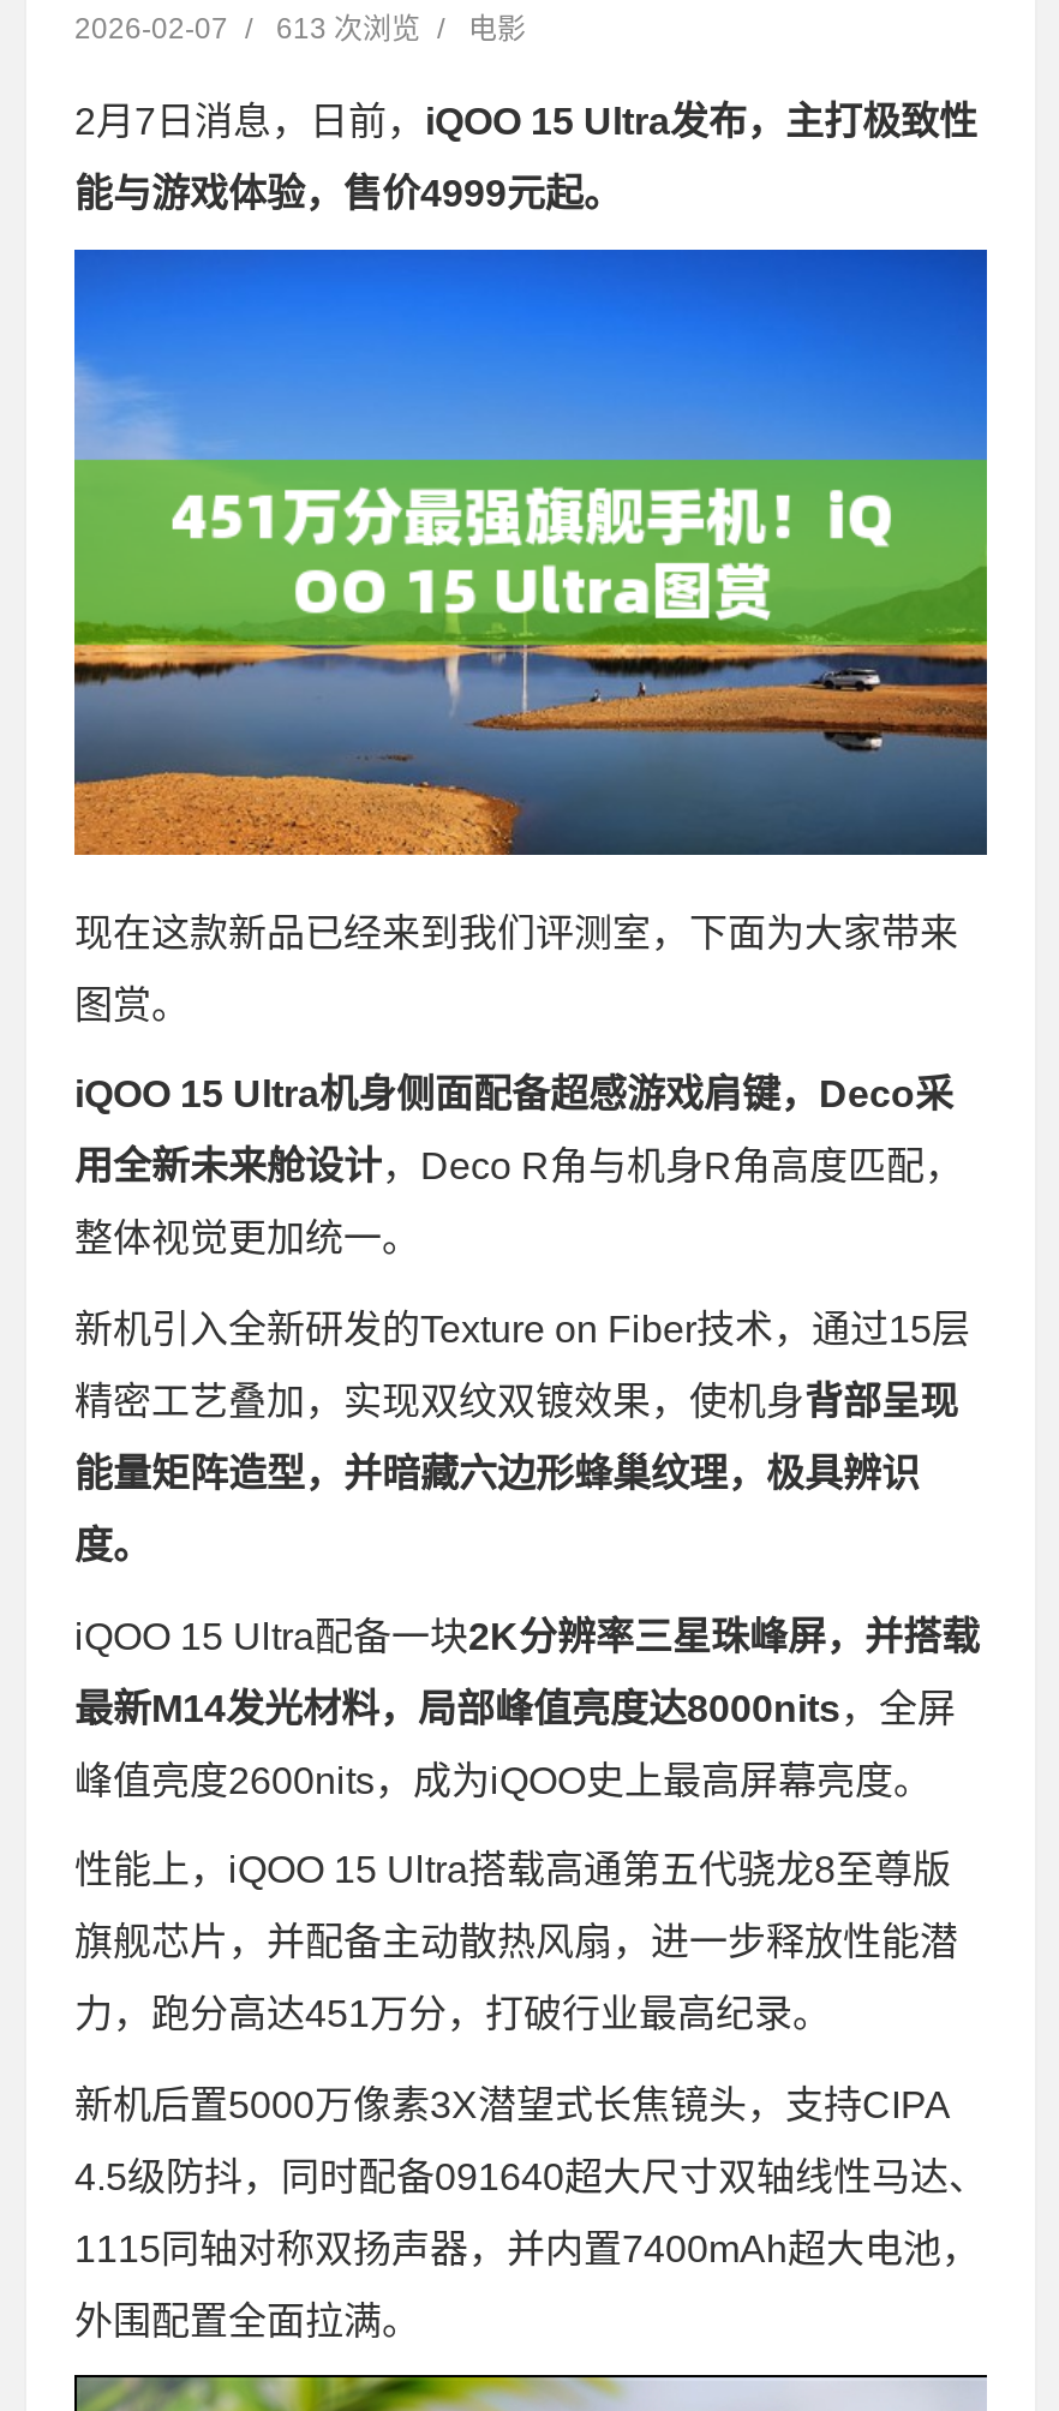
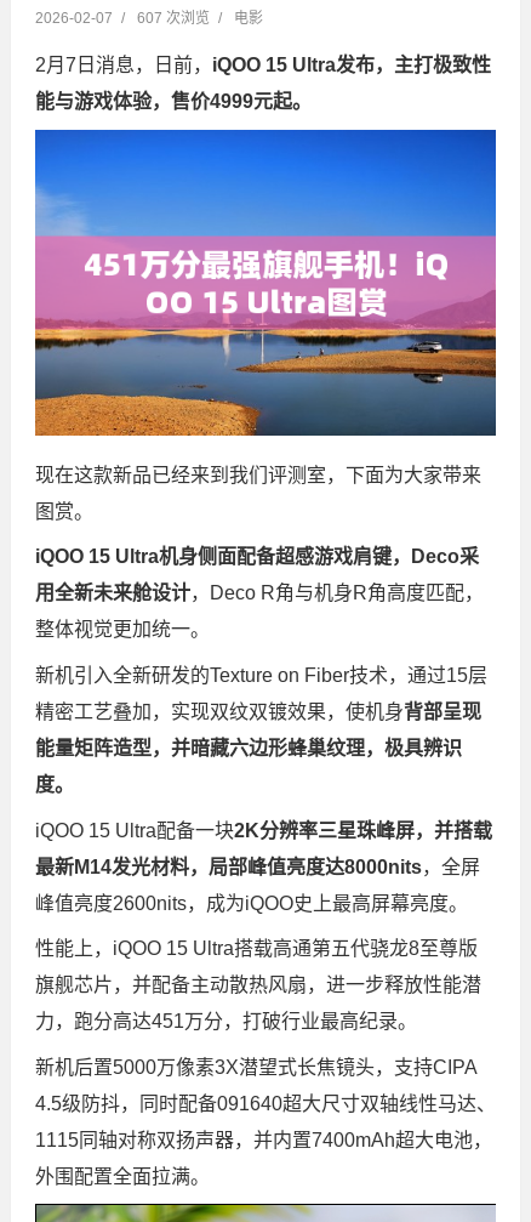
[74,12,526,46] 2026-02-07 / 613 次浏览 / 电影 -> [35,10,263,27] 2026-02-07 / 607 次浏览 / 电影
[72,459,989,646] [image] -> [34,235,497,330] [image]

